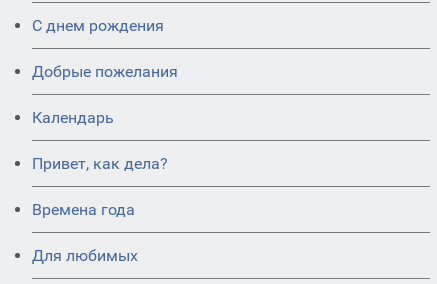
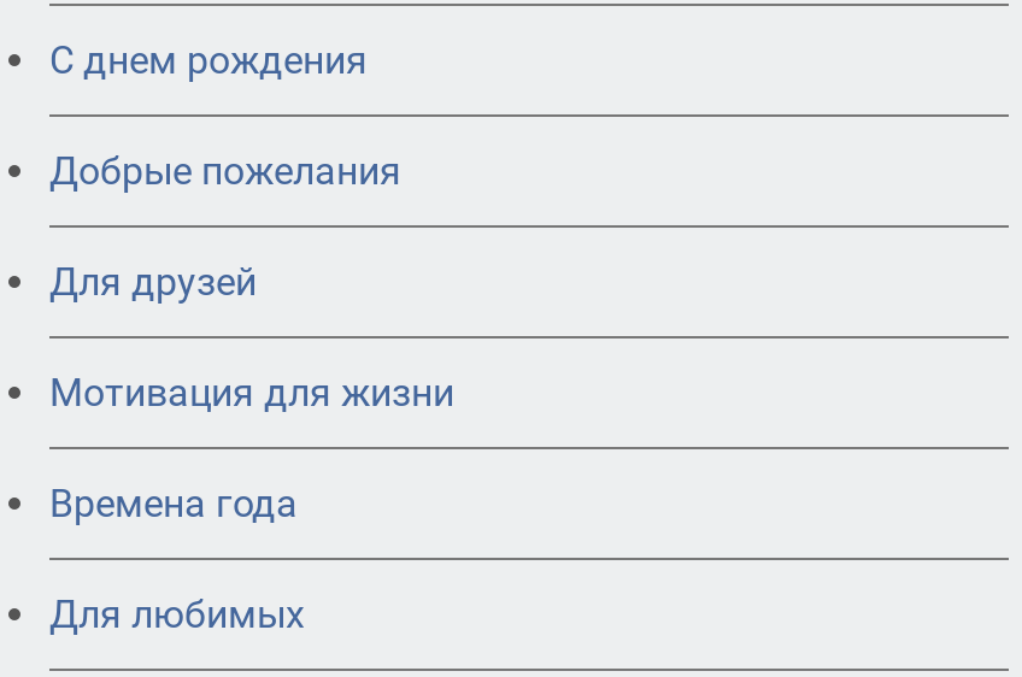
[32,108,114,127] Календарь -> [49,260,257,305] Для друзей
[32,154,168,173] Привет, как дела? -> [49,371,454,416] Мотивация для жизни

